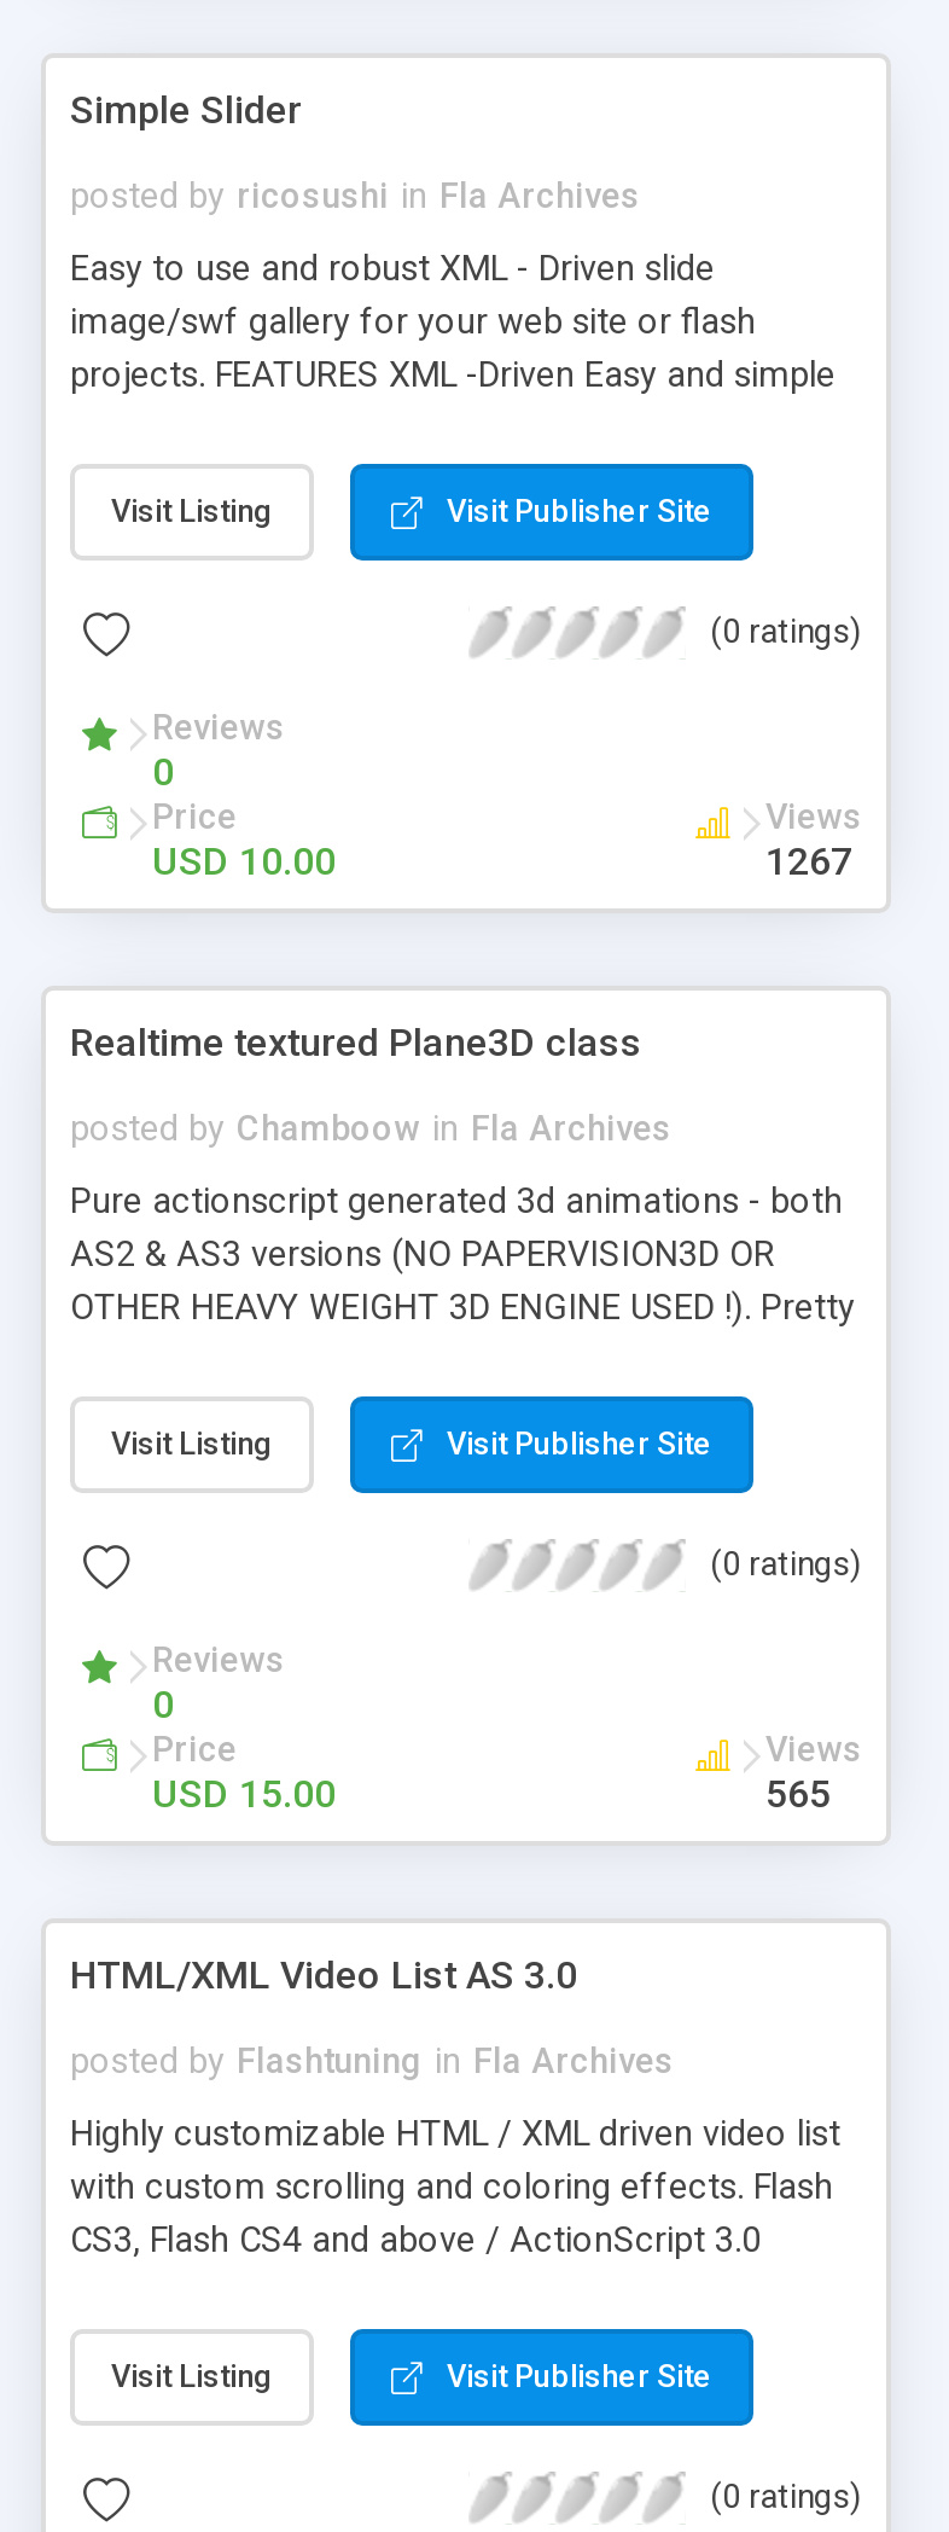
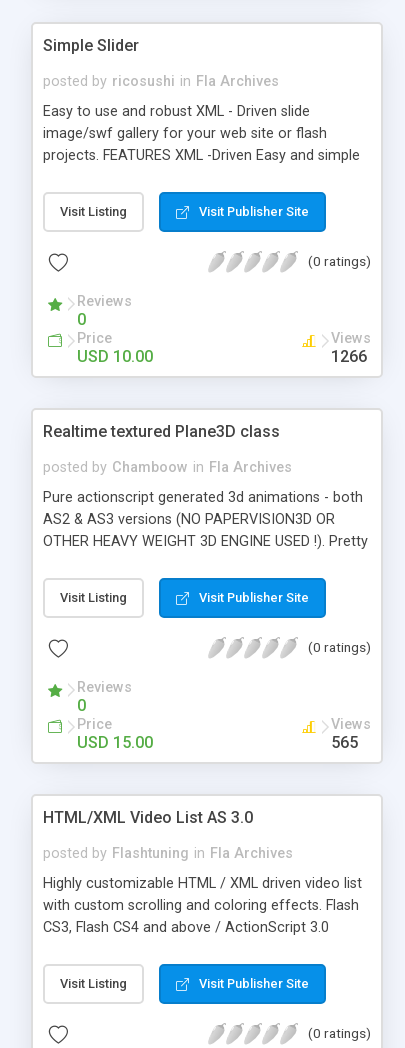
[765,838,852,884] 1267 -> [331,347,367,366] 1266

